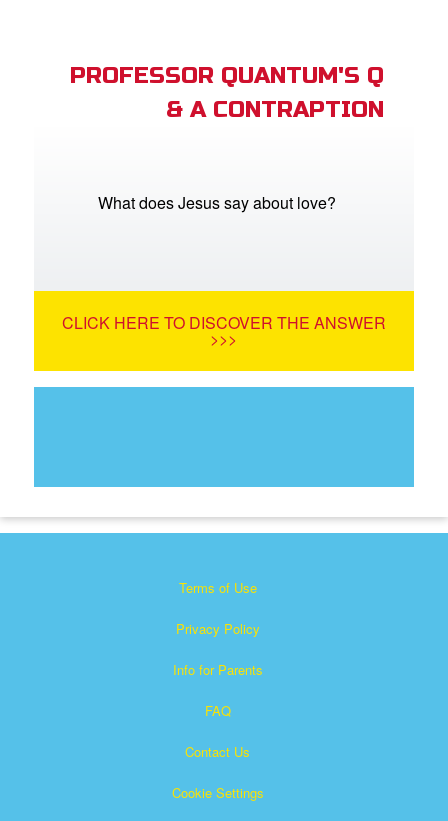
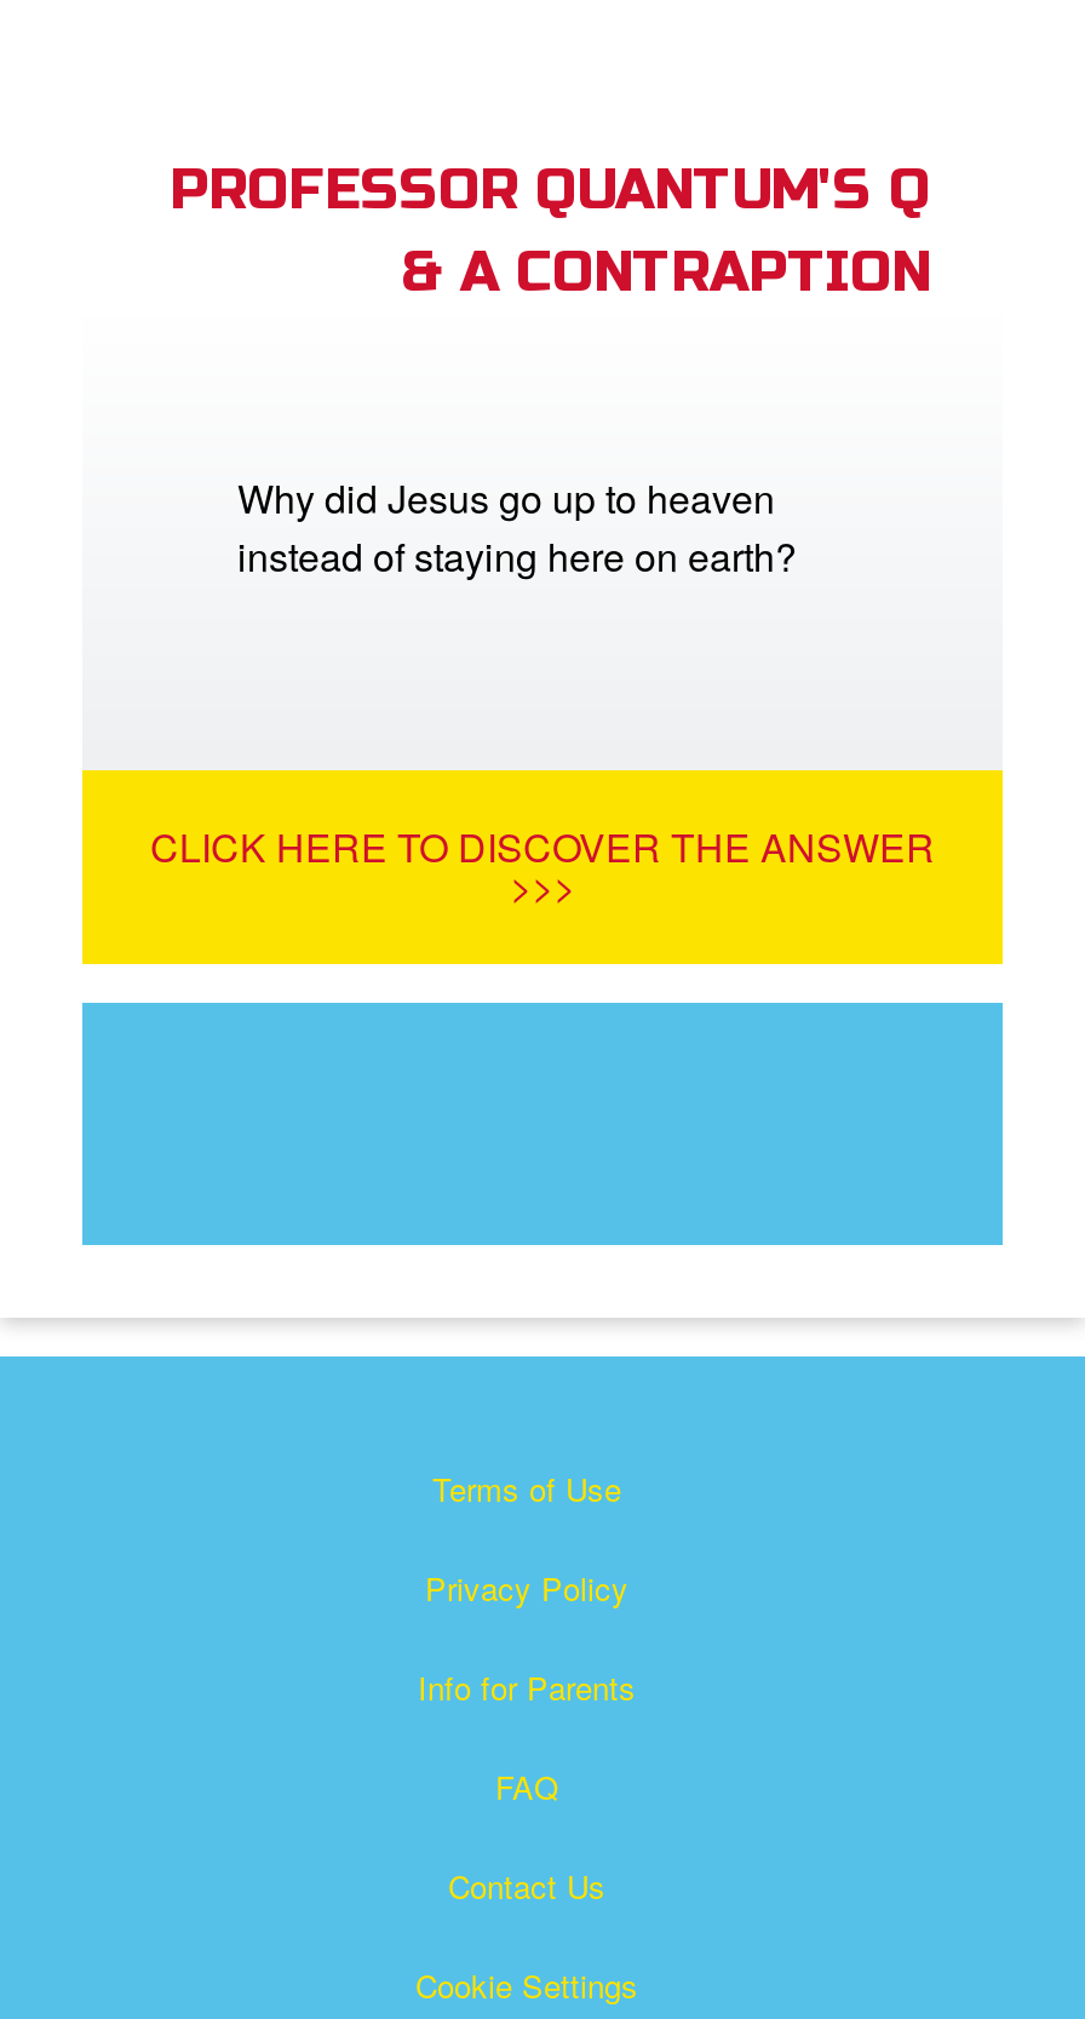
[98,191,336,214] What does Jesus say about love? -> [237,469,797,583] Why did Jesus go up to heaven | instead of staying here on earth?

